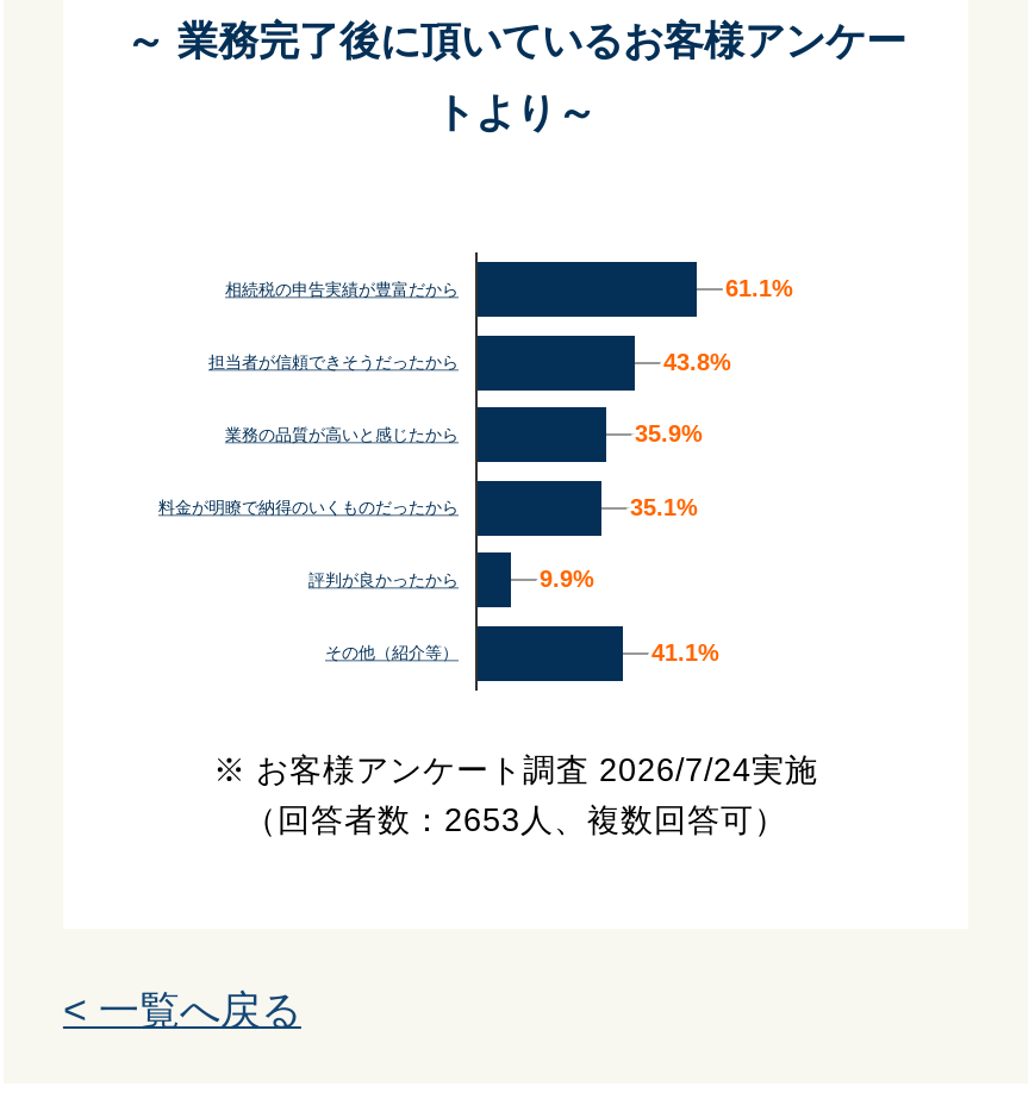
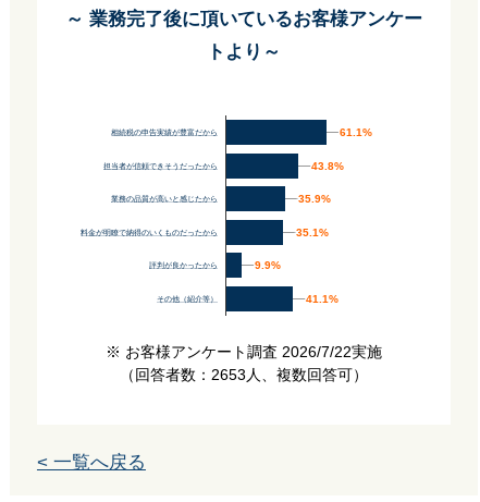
[213,751,818,787] ※ お客様アンケート調査 2026/7/24実施 -> [106,344,382,360] ※ お客様アンケート調査 2026/7/22実施

